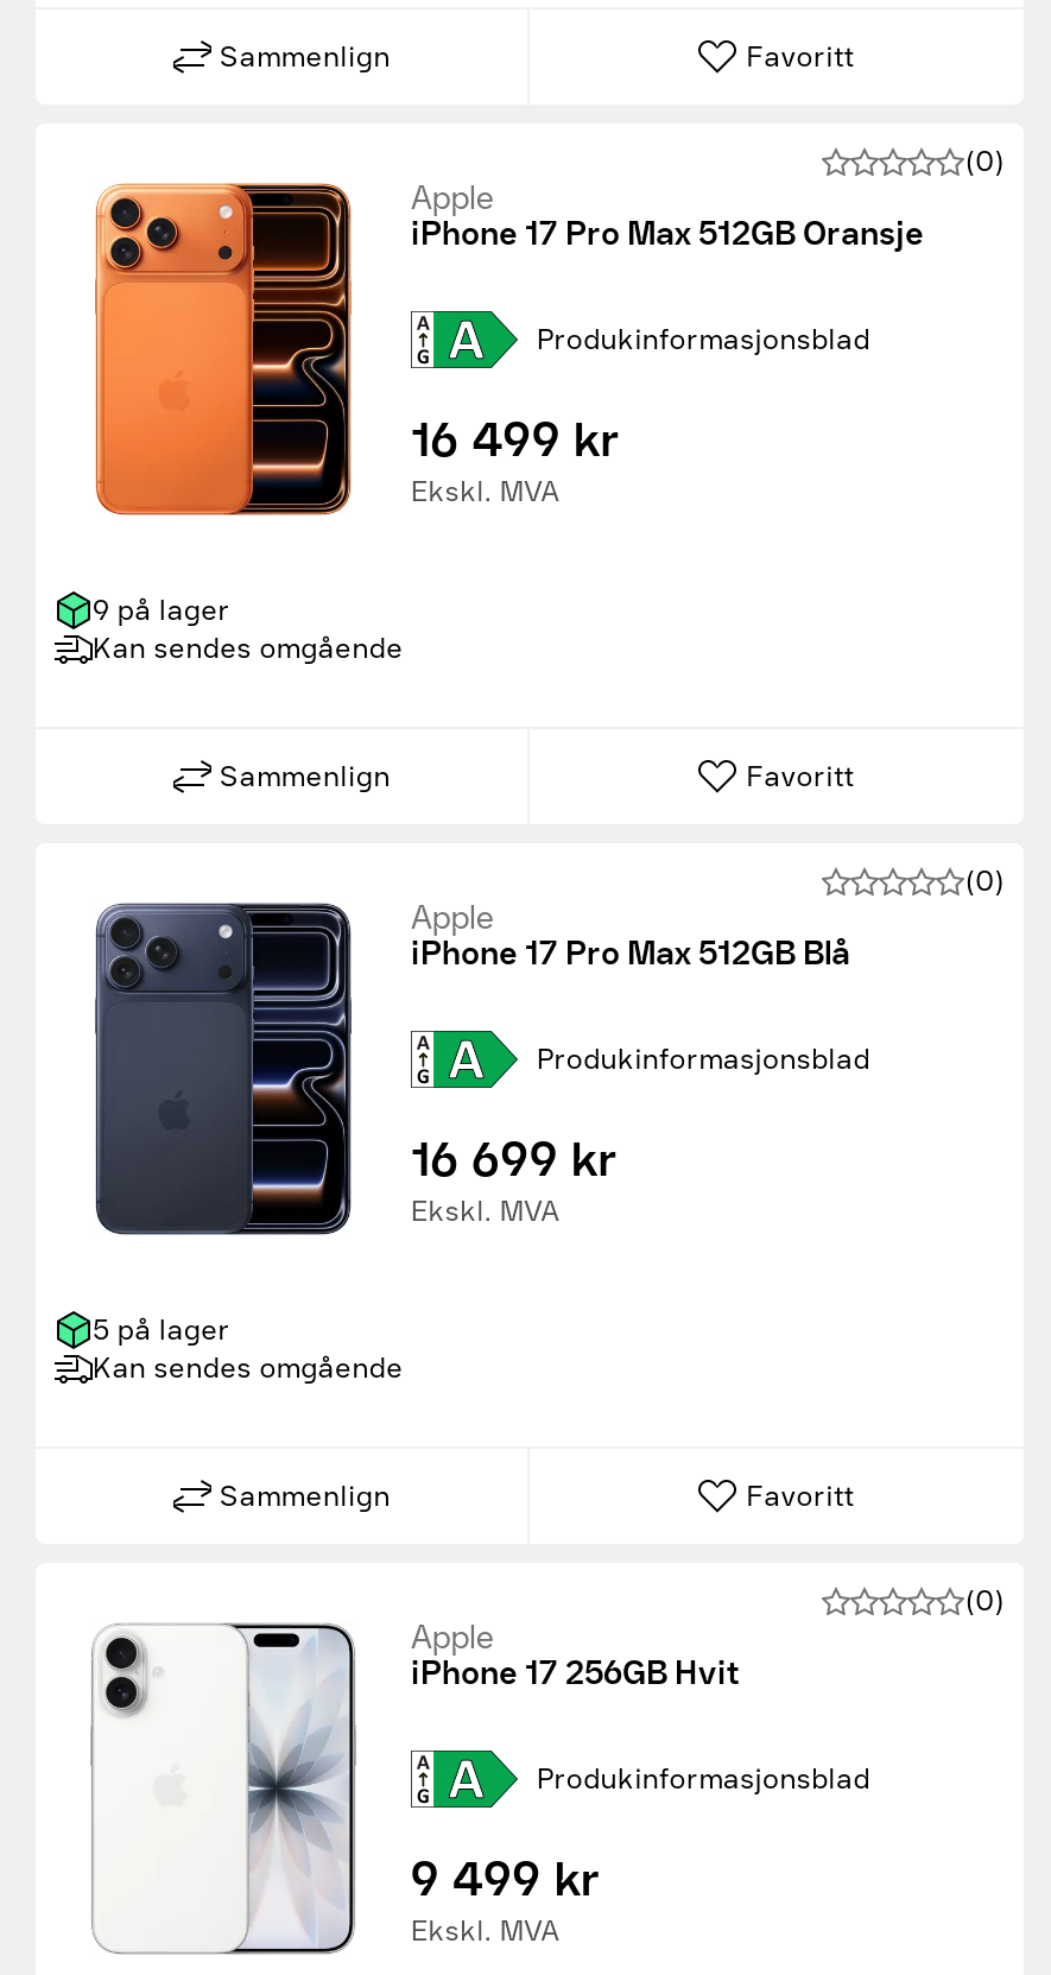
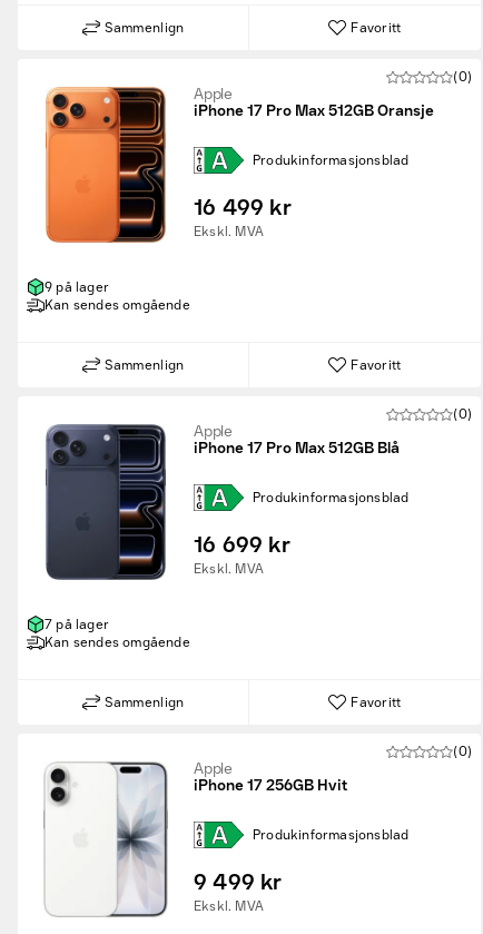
[93,1313,230,1346] 5 på lager -> [45,616,109,632] 7 på lager

